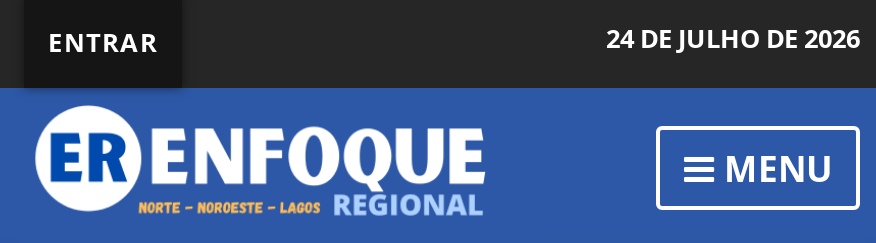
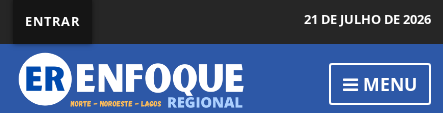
[606,20,860,56] 24 DE JULHO DE 2026 -> [304,10,431,28] 21 DE JULHO DE 2026

